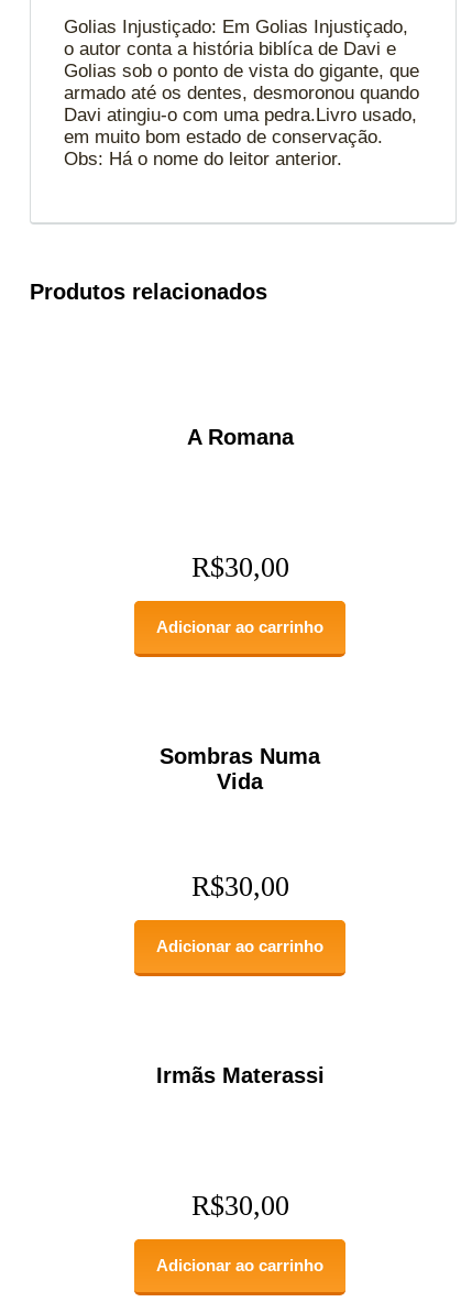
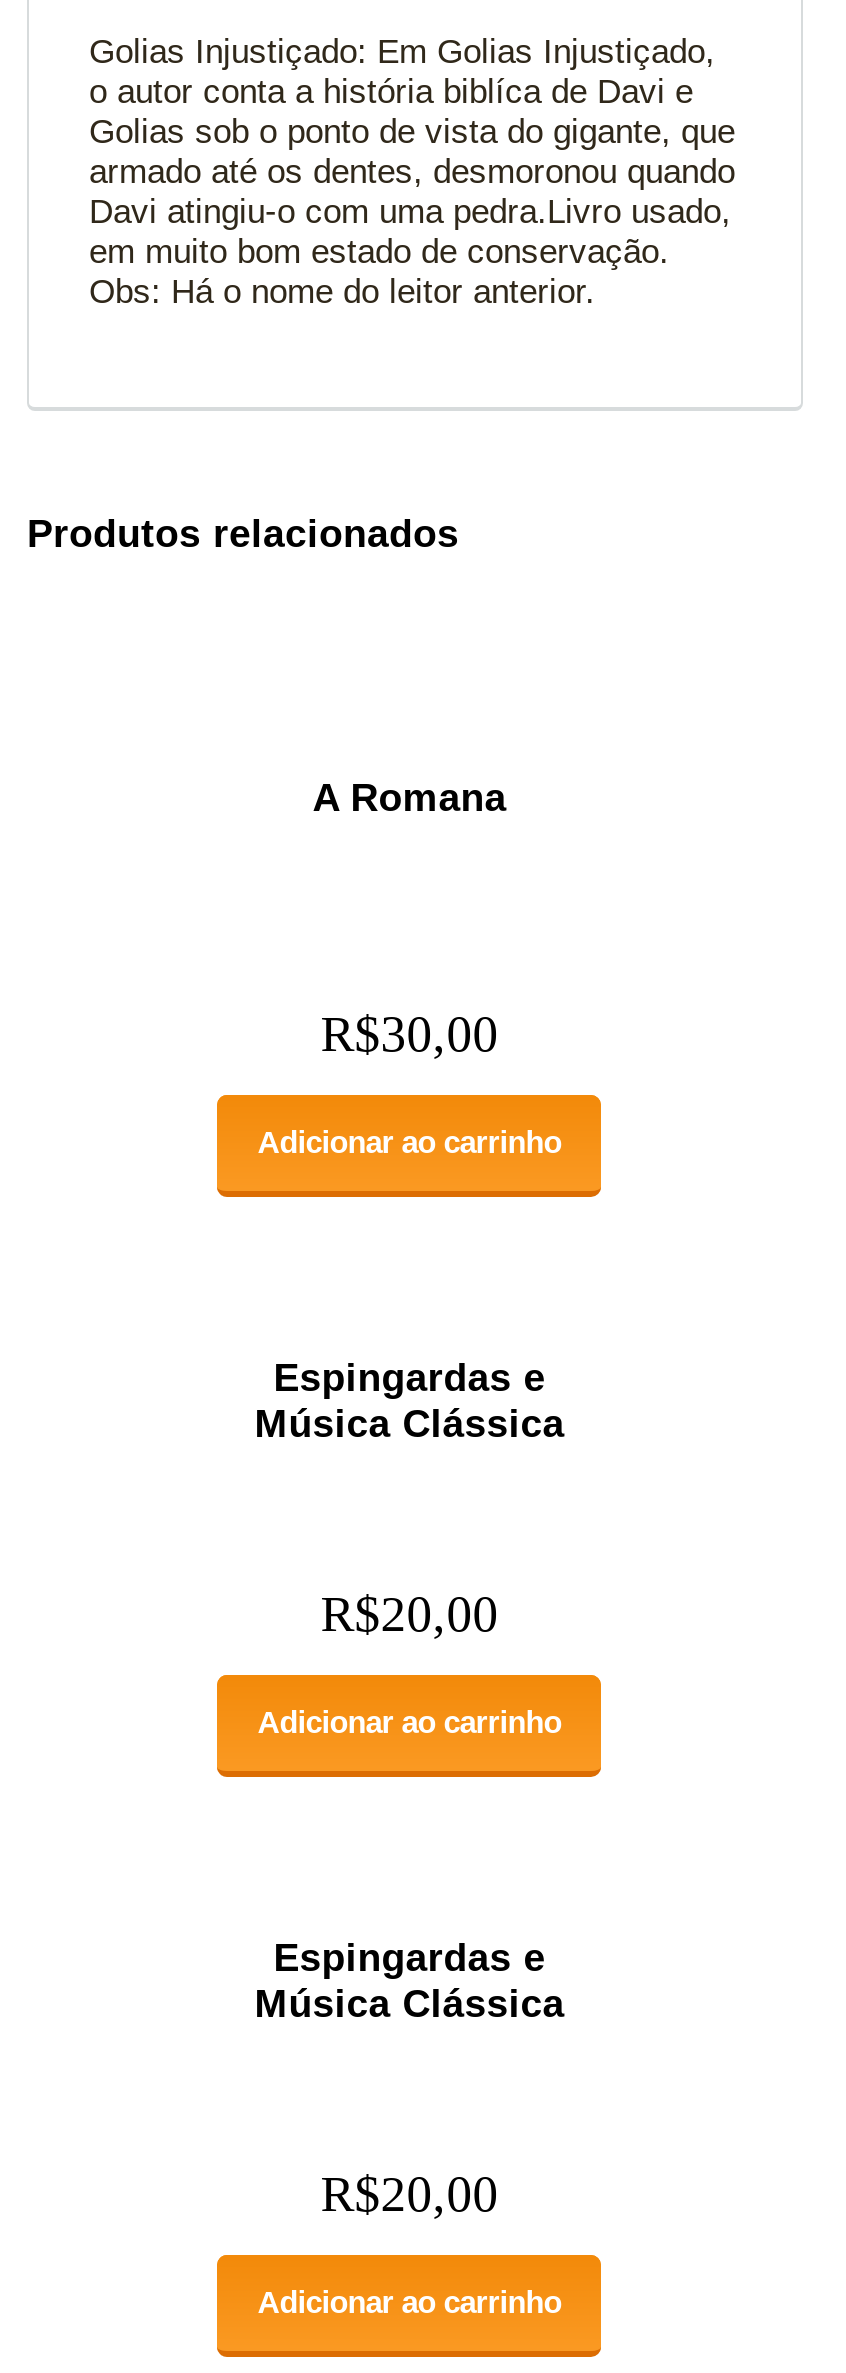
[160,744,320,793] Sombras Numa | Vida -> [254,1355,564,1445] Espingardas e | Música Clássica
[191,870,289,902] R$30,00 -> [320,1585,498,1643] R$20,00
[156,1063,324,1087] Irmãs Materassi -> [254,1935,564,2025] Espingardas e | Música Clássica
[191,1190,289,1222] R$30,00 -> [320,2165,498,2223] R$20,00

